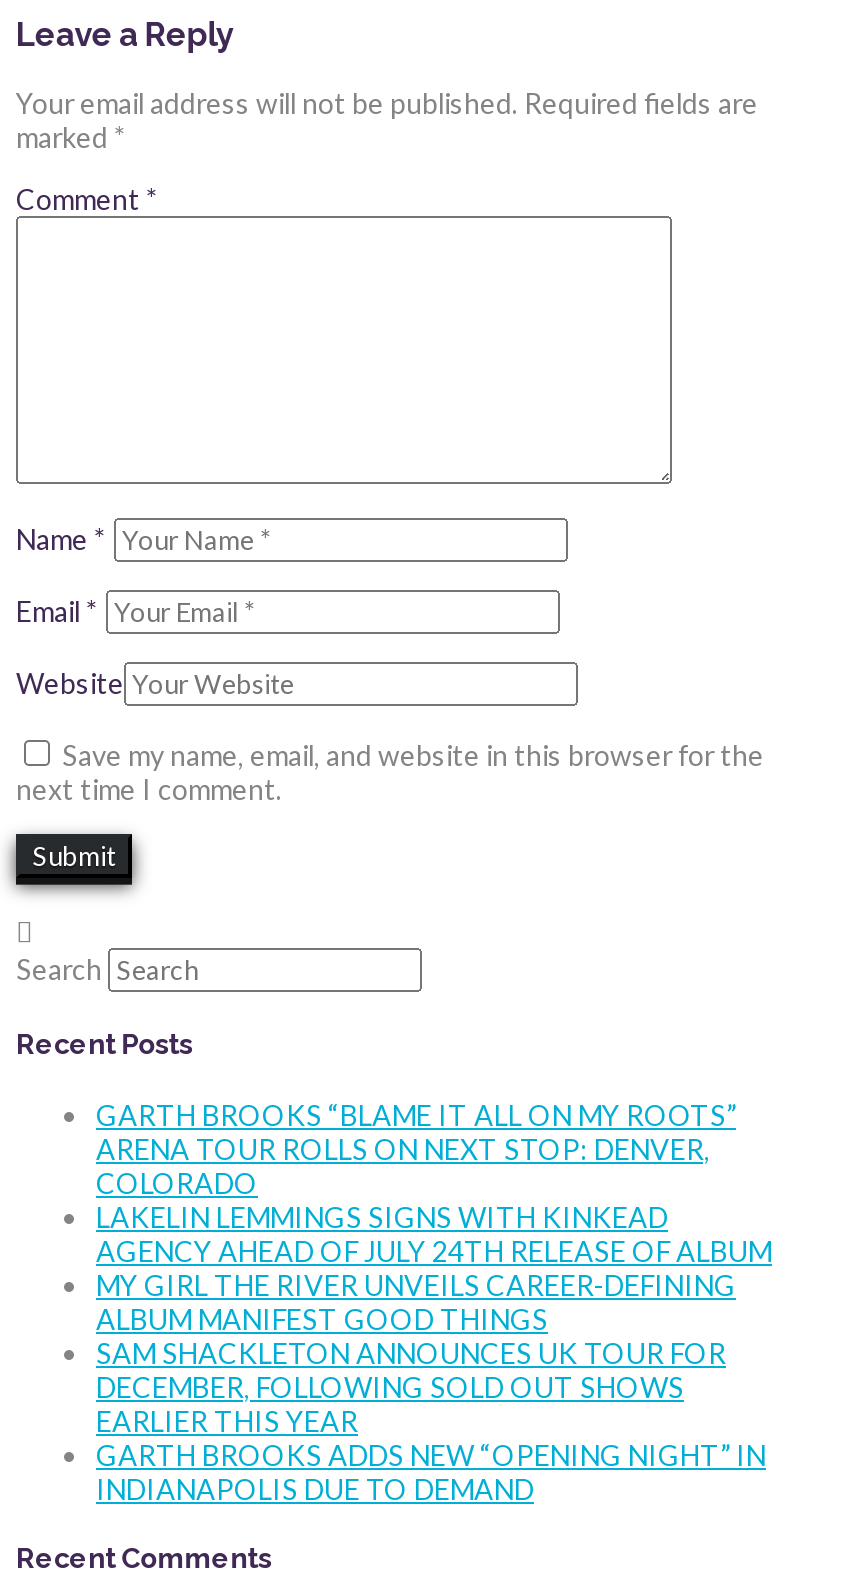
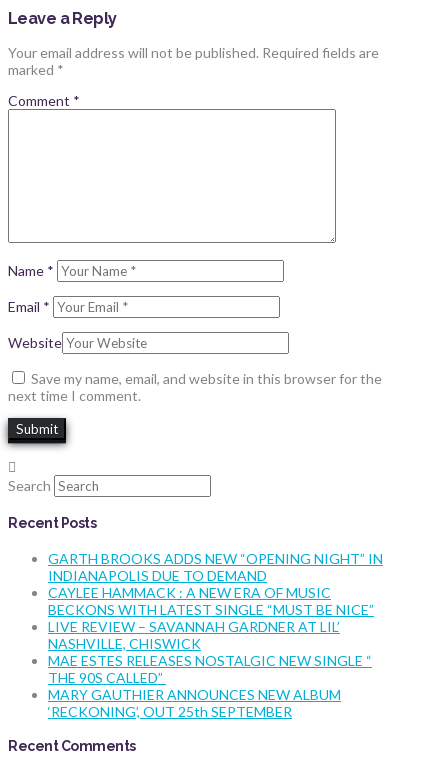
[96,1097,772,1437] GARTH BROOKS “BLAME IT ALL ON MY ROOTS” | ARENA TOUR ROLLS ON NEXT STOP: DENVER, | COLORADO | LAKELIN LEMMINGS SIGNS WITH KINKEAD | AGENCY AHEAD OF JULY 24TH RELEASE OF ALBUM | MY GIRL THE RIVER UNVEILS CAREER-DEFINING | ALBUM MANIFEST GOOD THINGS | SAM SHACKLETON ANNOUNCES UK TOUR FOR | DECEMBER, FOLLOWING SOLD OUT SHOWS | EARLIER THIS YEAR -> none
moved [96,1437,766,1505] -> [48,550,383,584]: GARTH BROOKS ADDS NEW “OPENING NIGHT” IN | INDIANAPOLIS DUE TO DEMAND
none -> [48,584,374,720] CAYLEE HAMMACK : A NEW ERA OF MUSIC | BECKONS WITH LATEST SINGLE “MUST BE NICE” | LIVE REVIEW – SAVANNAH GARDNER AT LIL’ | NASHVILLE, CHISWICK | MAE ESTES RELEASES NOSTALGIC NEW SINGLE “ | THE 90S CALLED” | MARY GAUTHIER ANNOUNCES NEW ALBUM | ‘RECKONING’, OUT 25th SEPTEMBER

